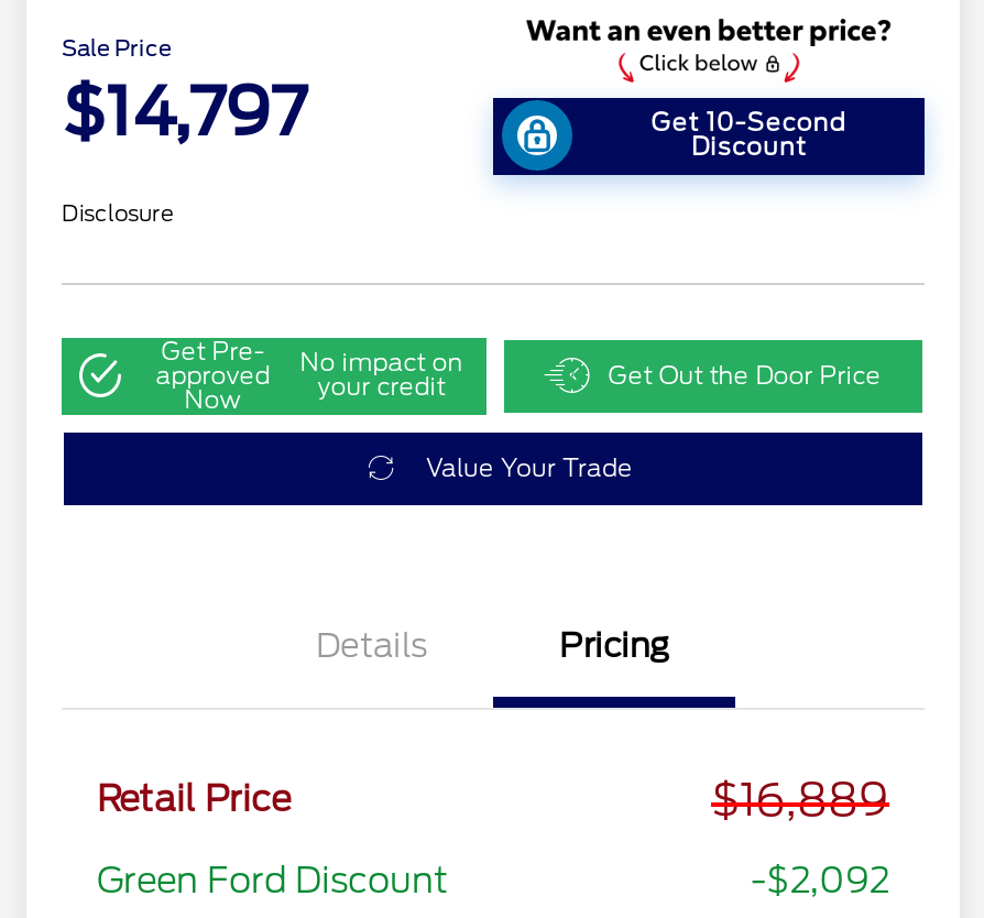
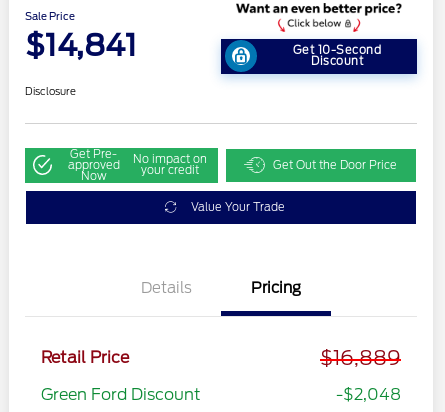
[62,71,306,150] $14,797 -> [25,27,137,63] $14,841
[751,859,889,901] -$2,092 -> [336,385,401,404] -$2,048

